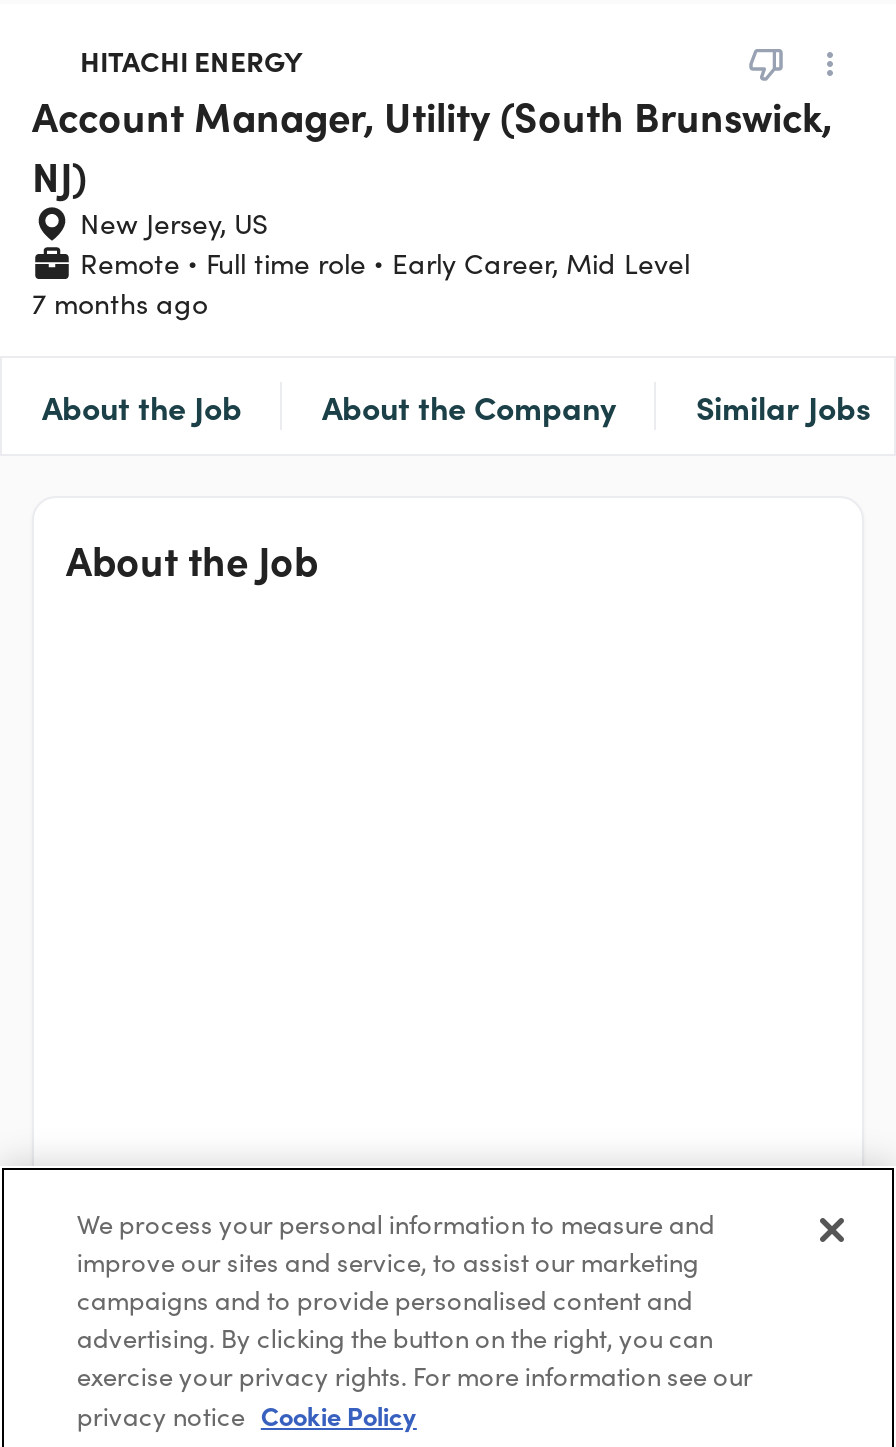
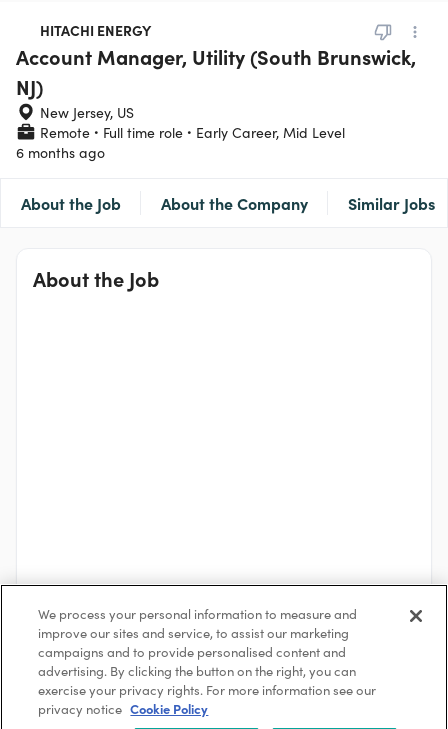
[32,284,208,322] 7 months ago -> [16,142,105,162] 6 months ago

